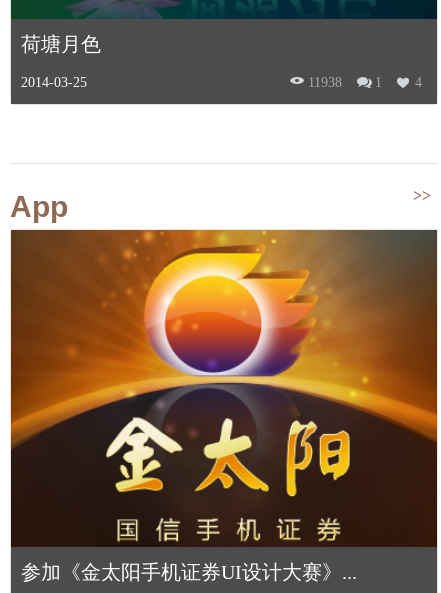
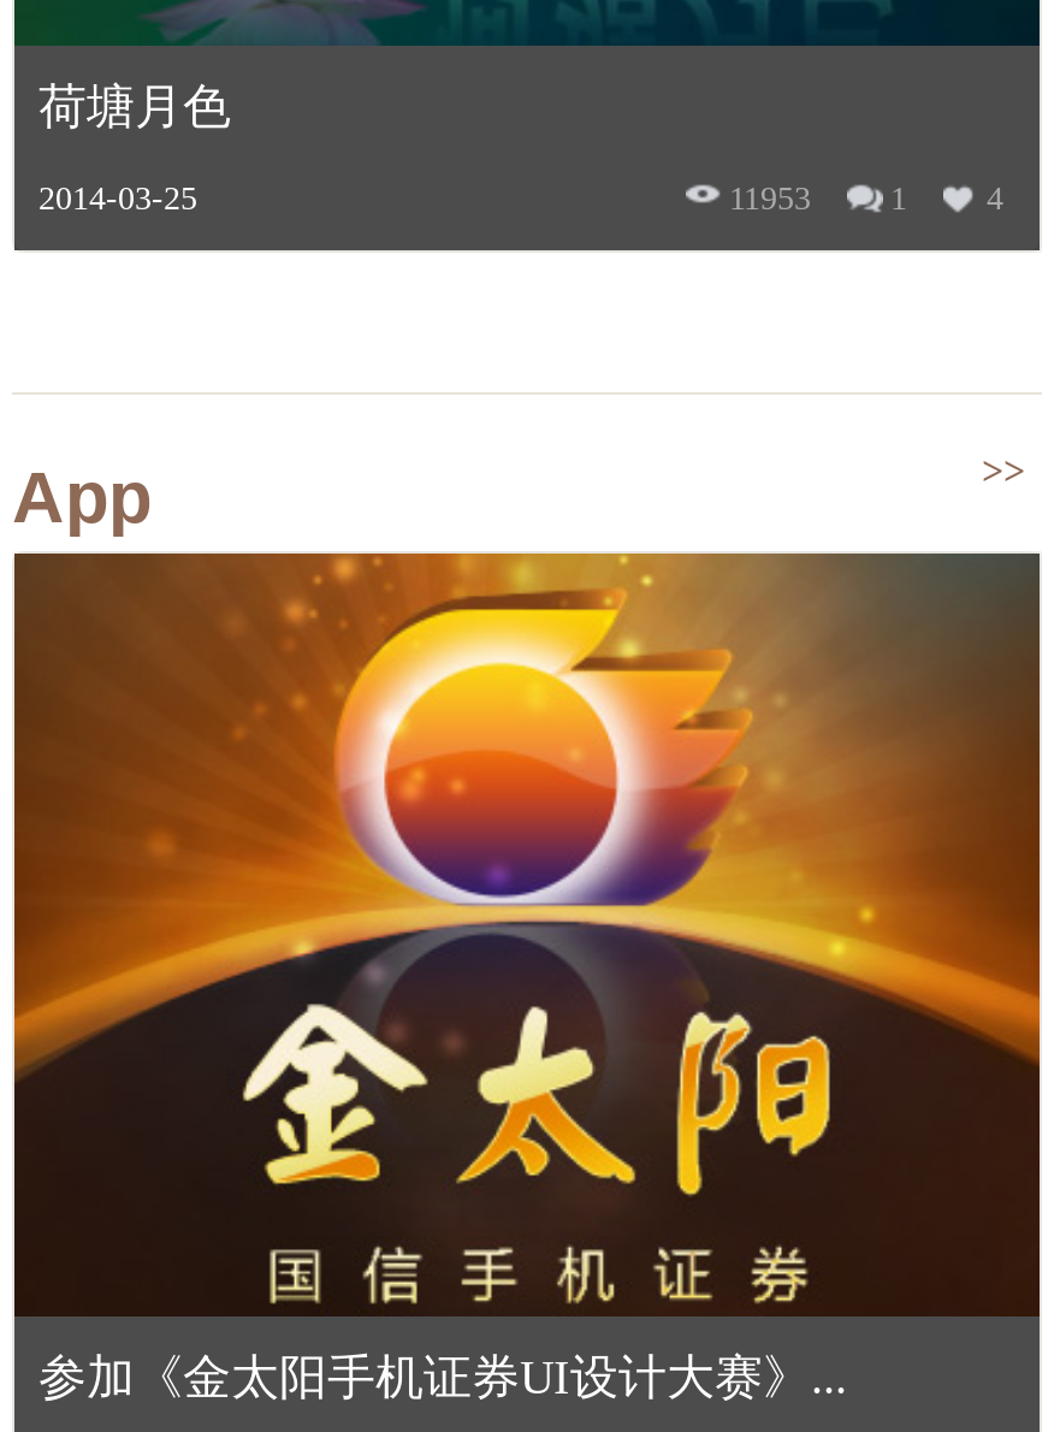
[308,75,342,90] 11938 -> [729,181,811,217] 11953

